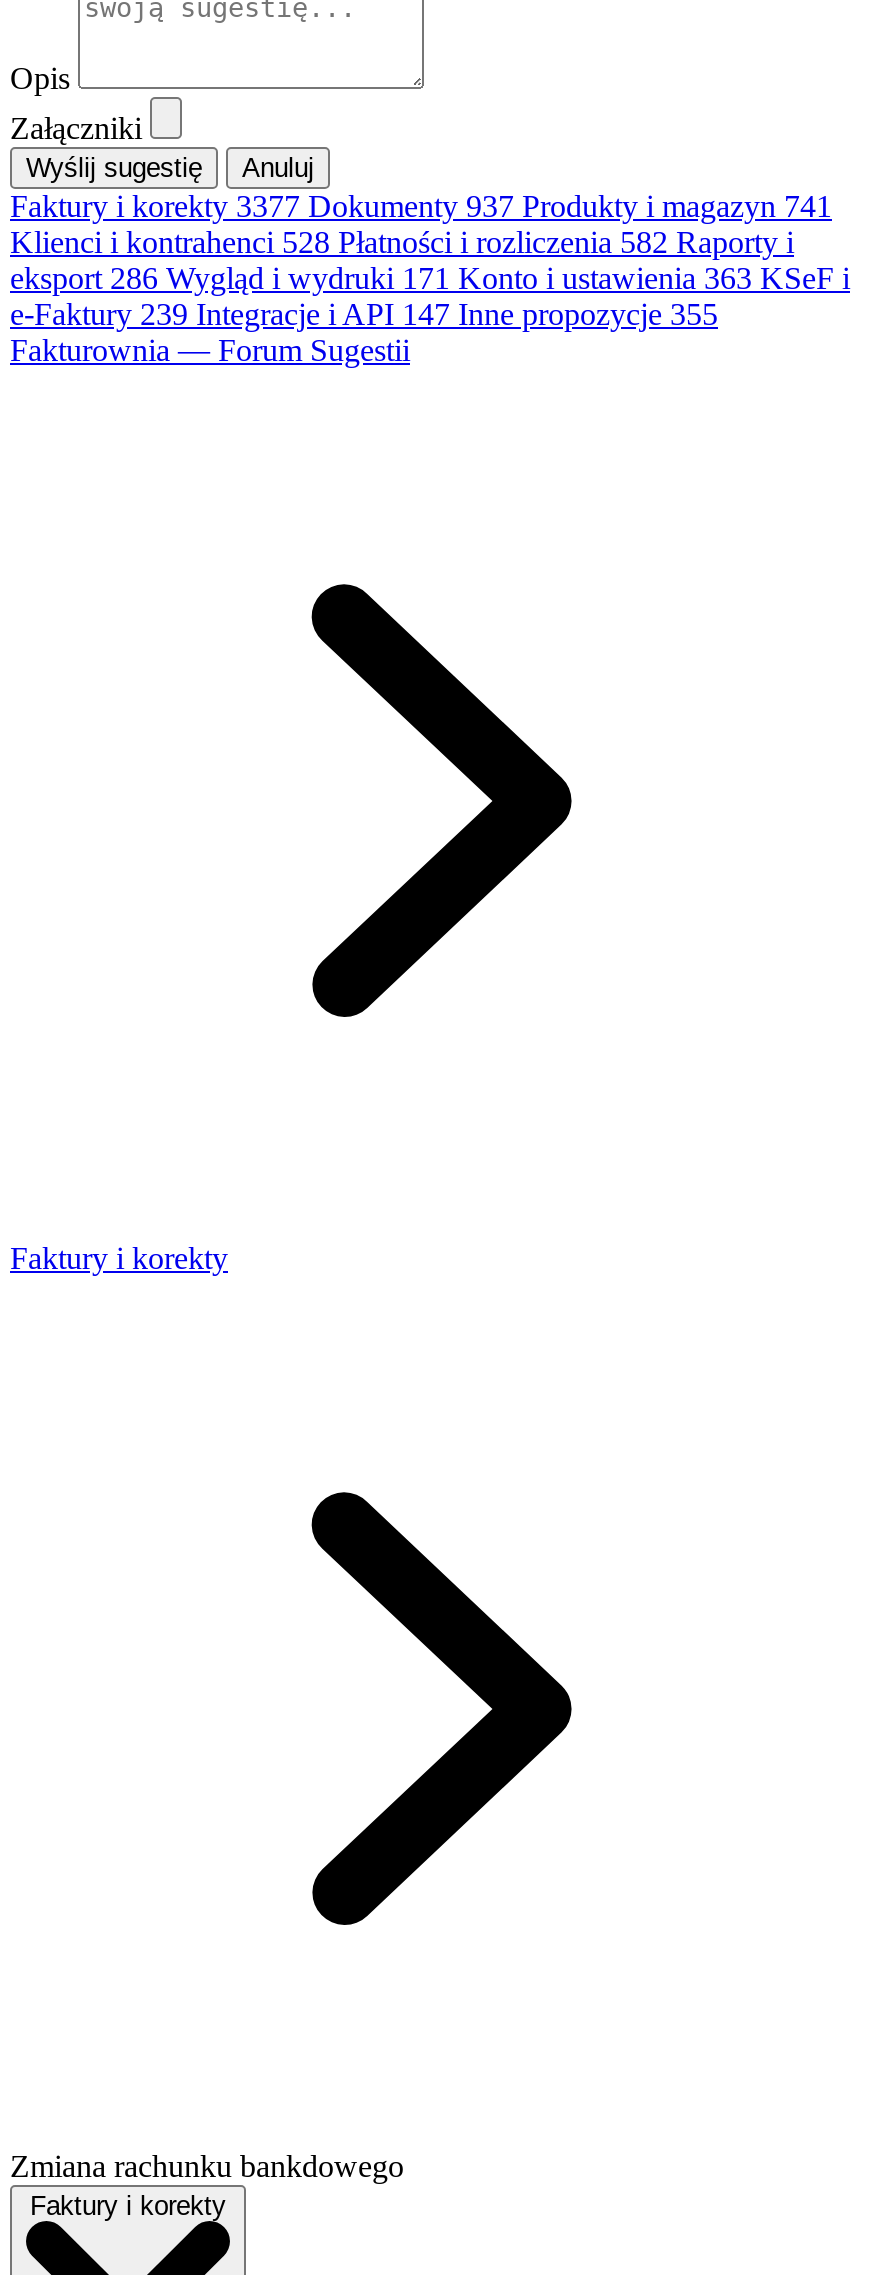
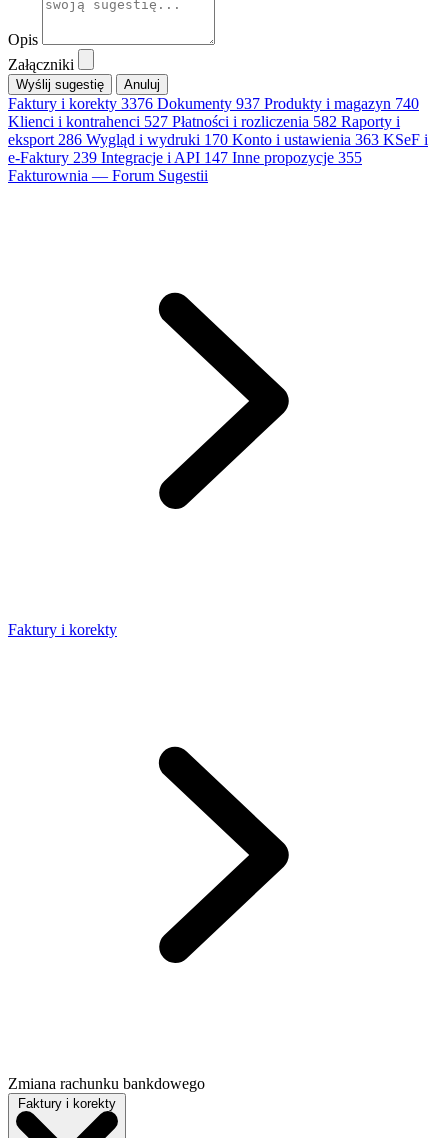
[10,188,832,222] Faktury i korekty3377 Dokumenty 937 Produkty i magazyn 741 -> [8,94,419,111] Faktury i korekty3376 Dokumenty 937 Produkty i magazyn 740
[10,224,794,258] Klienci i kontrahenci 528 Płatności i rozliczenia 582 Raporty i -> [8,112,400,129] Klienci i kontrahenci 527 Płatności i rozliczenia 582 Raporty i
[10,260,850,294] eksport 286 Wygląd i wydruki 171 Konto i ustawienia 363 KSeF i -> [8,130,428,147] eksport 286 Wygląd i wydruki 170 Konto i ustawienia 363 KSeF i

